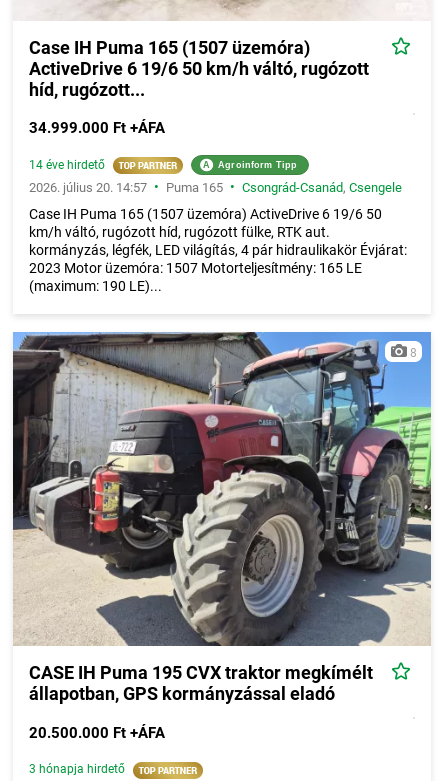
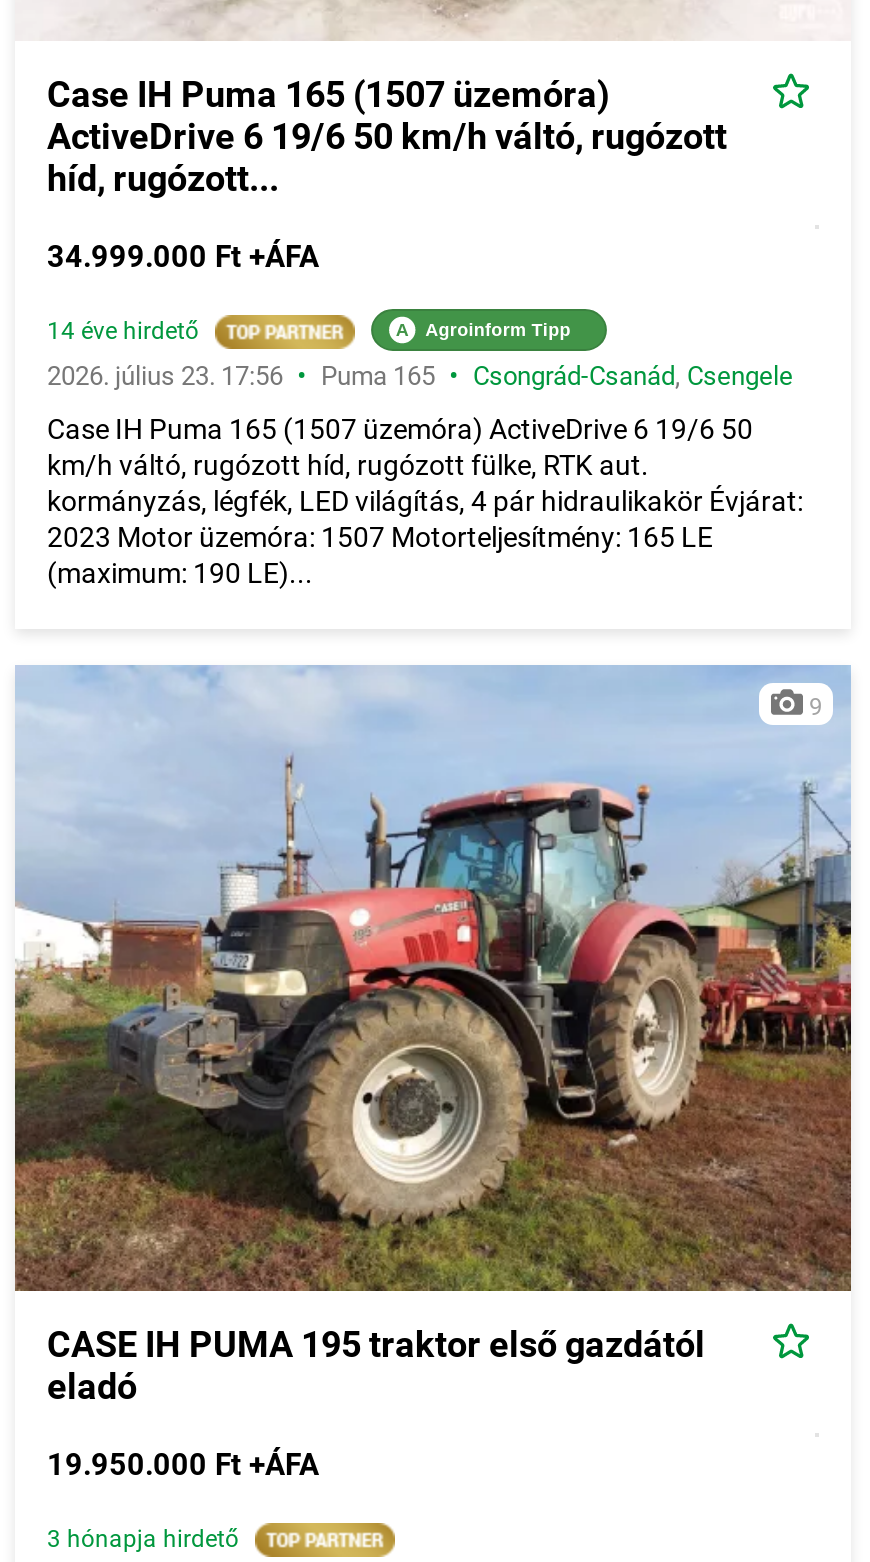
[29,179,402,195] 2026. július 20. 14:57 • Puma 165 • Csongrád-Csanád, Csengele -> [47,358,793,390] 2026. július 23. 17:56 • Puma 165 • Csongrád-Csanád, Csengele
[12,331,432,647] [image] | 8 -> [13,664,853,1294] [image] | 9
[29,662,373,704] CASE IH Puma 195 CVX traktor megkímélt | állapotban, GPS kormányzással eladó -> [47,1324,705,1408] CASE IH PUMA 195 traktor első gazdától | eladó
[29,724,165,742] 20.500.000 Ft +ÁFA -> [47,1447,319,1483] 19.950.000 Ft +ÁFA

